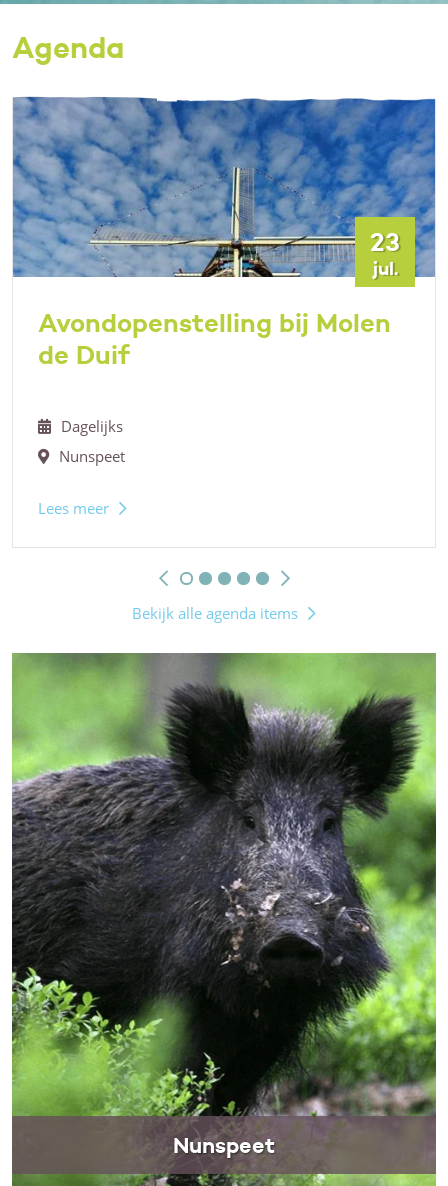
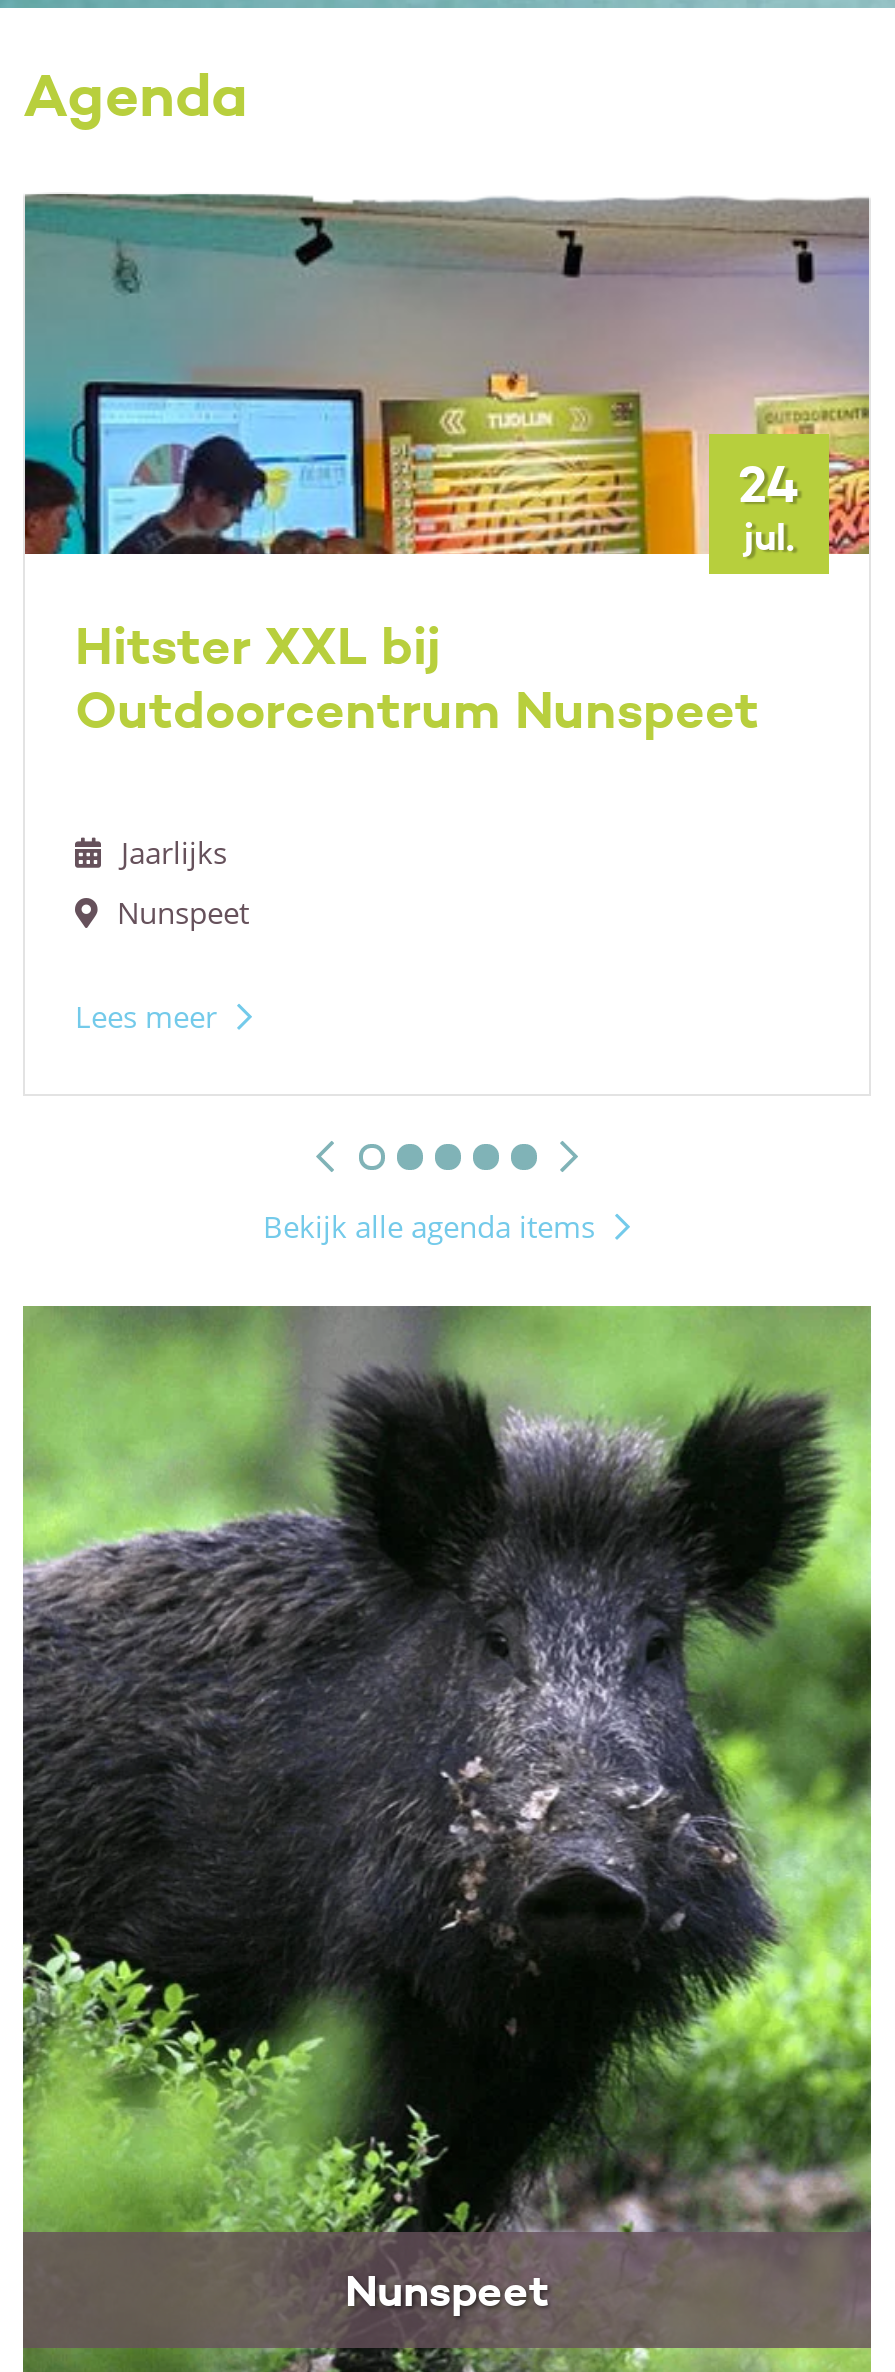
[12,97,436,278] [image] | 23 -> [23,194,871,556] [image] | 24
[38,307,391,371] Avondopenstelling bij Molen | de Duif -> [75,614,759,742] Hitster XXL bij | Outdoorcentrum Nunspeet
[61,416,123,436] Dagelijks -> [121,832,227,872] Jaarlijks

